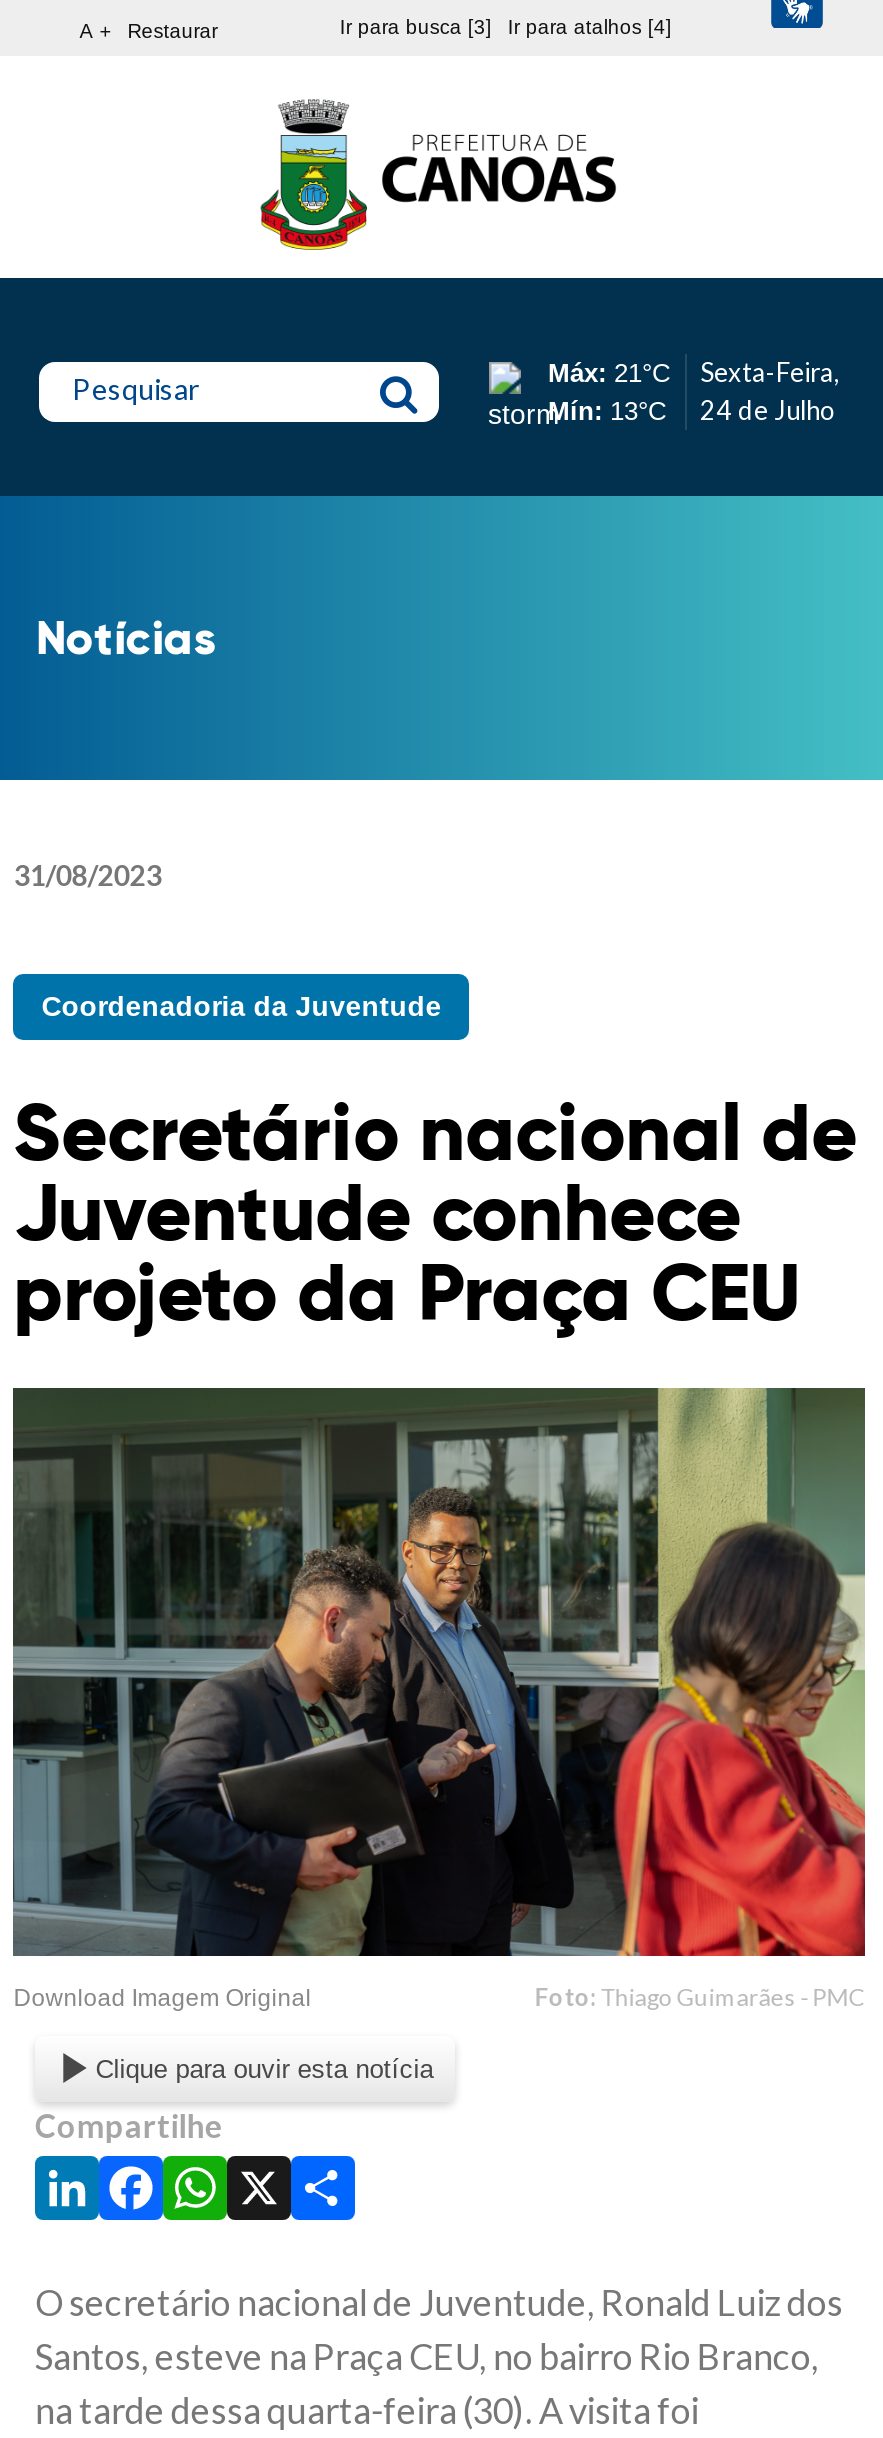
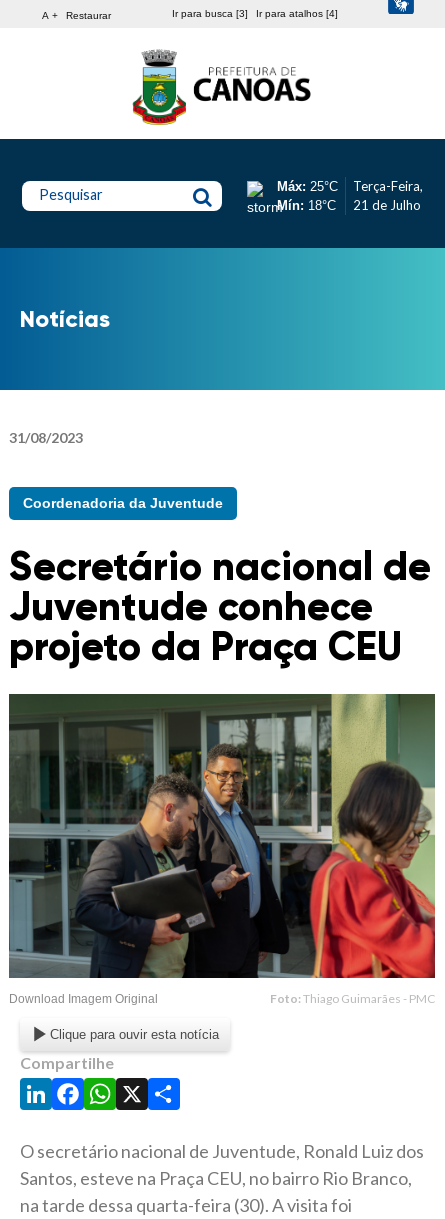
[548,359,670,427] Máx: 21°C | Mín: 13°C -> [276,179,337,213] Máx: 25°C | Mín: 18°C
[700,357,840,427] Sexta-Feira, | 24 de Julho -> [352,178,422,213] Terça-Feira, | 21 de Julho

